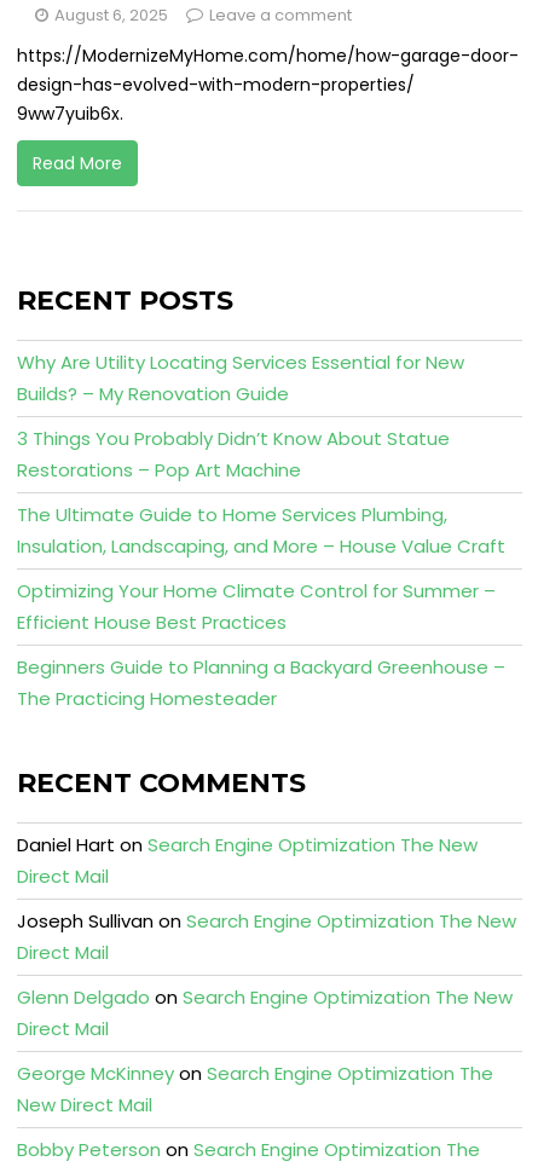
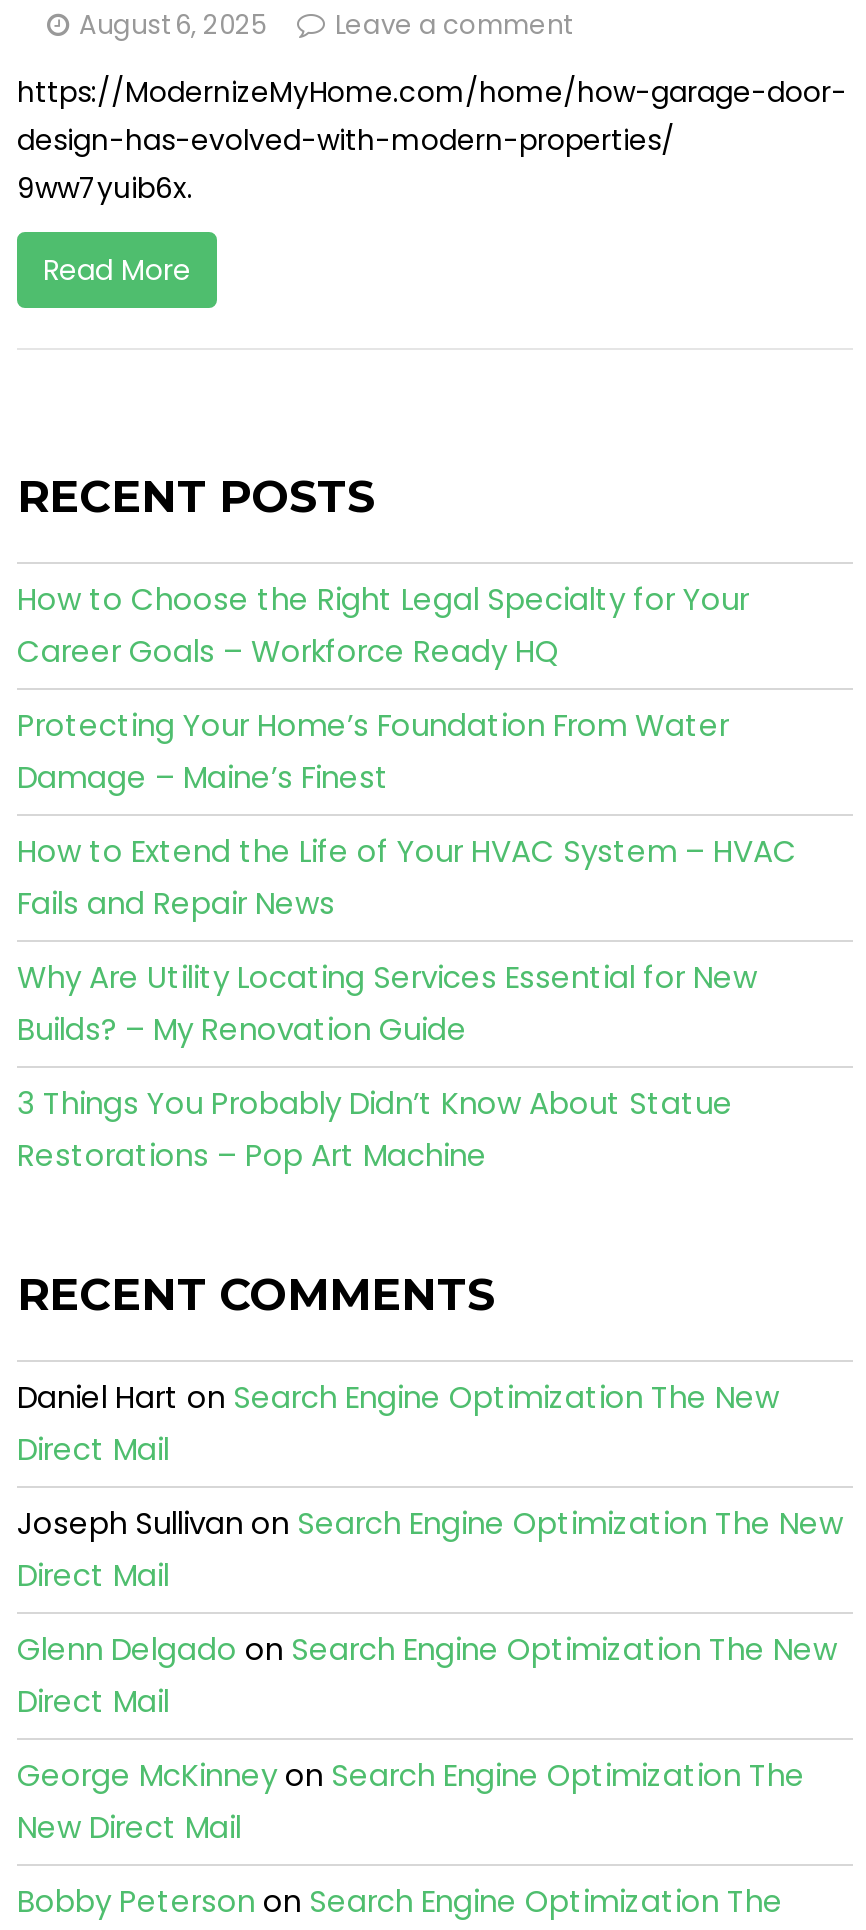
none -> [17,578,797,924] How to Choose the Right Legal Specialty for Your | Career Goals – Workforce Ready HQ | Protecting Your Home’s Foundation From Water | Damage – Maine’s Finest | How to Extend the Life of Your HVAC System – HVAC | Fails and Repair News
moved [17,349,464,483] -> [17,956,757,1176]: Why Are Utility Locating Services Essential for New | Builds? – My Renovation Guide | 3 Things You Probably Didn’t Know About Statue | Restorations – Pop Art Machine
[17,502,505,711] The Ultimate Guide to Home Services Plumbing, | Insulation, Landscaping, and More – House Value Craft | Optimizing Your Home Climate Control for Summer – | Efficient House Best Practices | Beginners Guide to Planning a Backyard Greenhouse – | The Practicing Homesteader -> none

